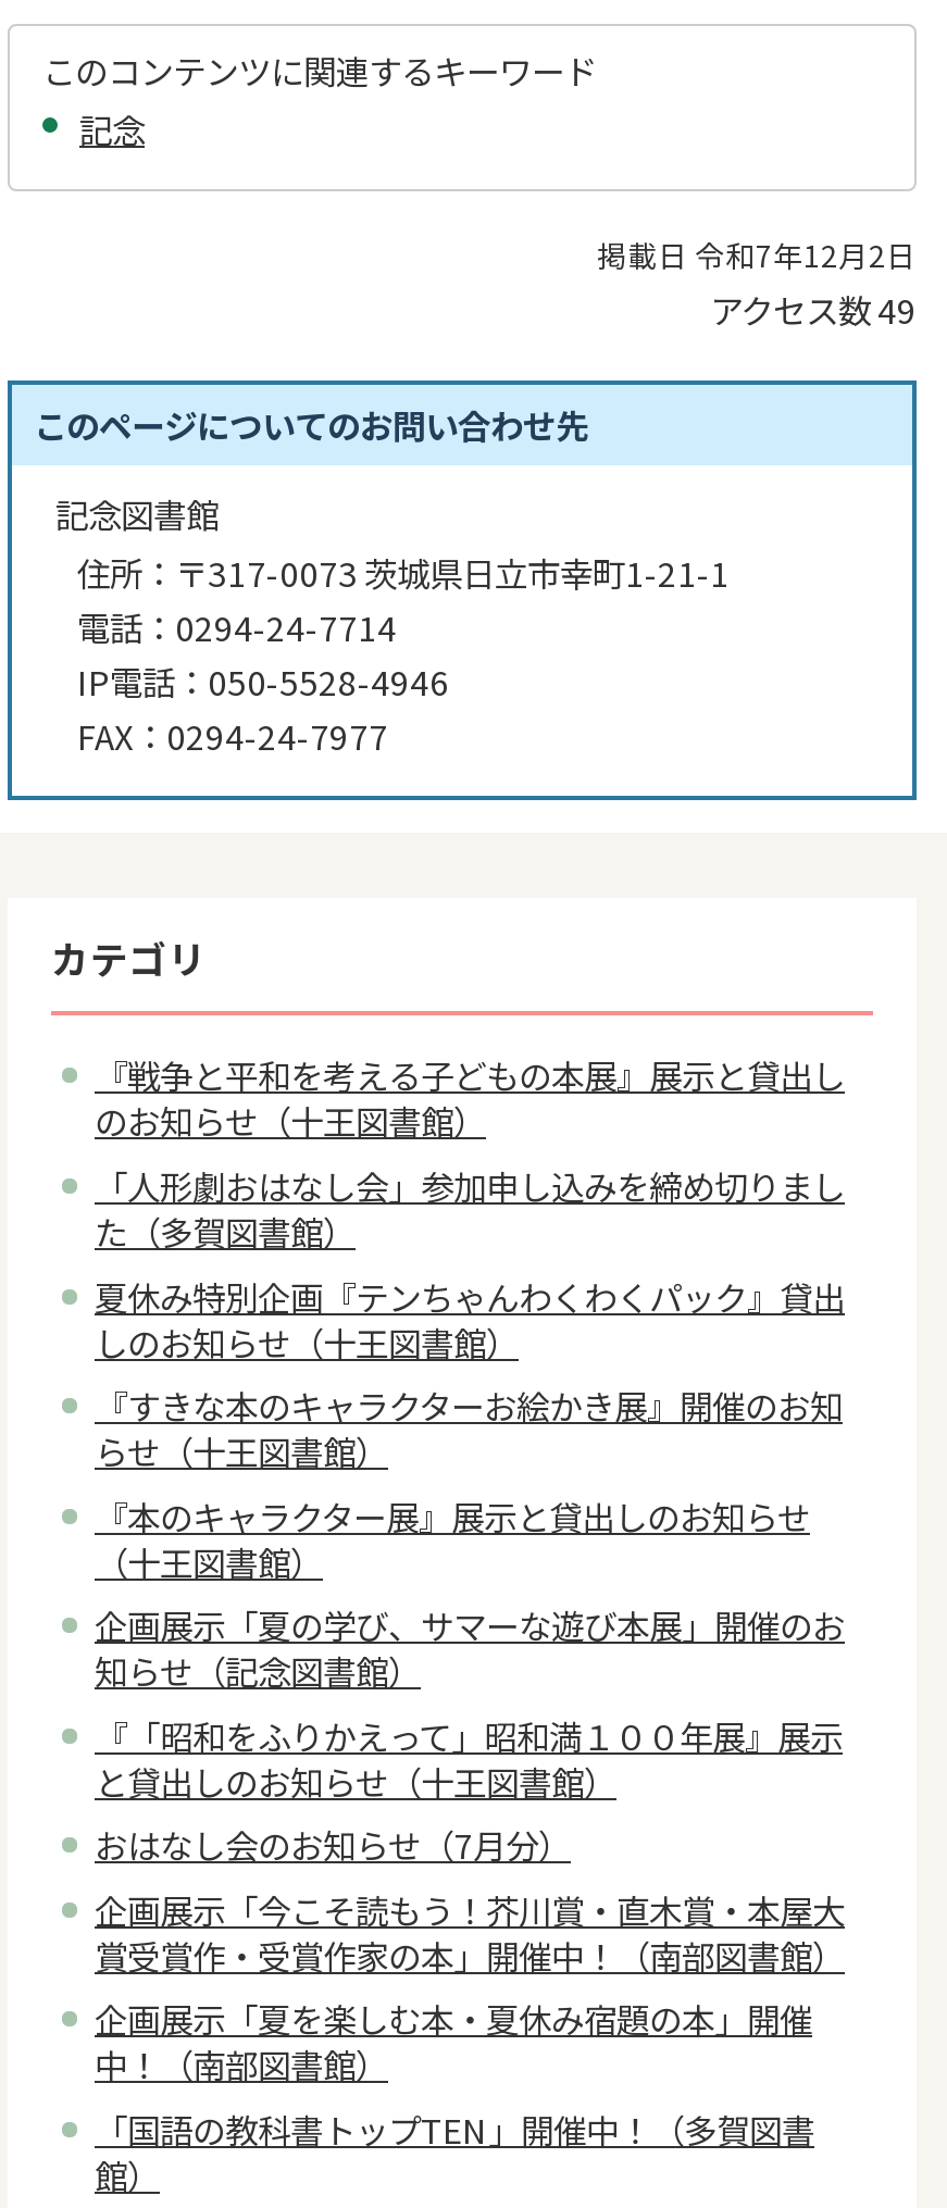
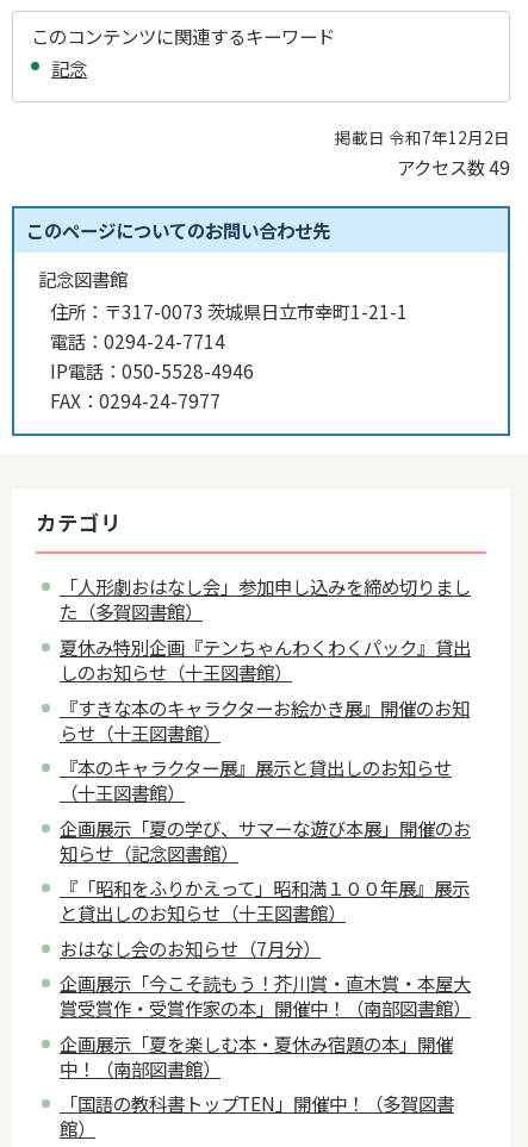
[95,1051,845,1145] 『戦争と平和を考える子どもの本展』展示と貸出し | のお知らせ（十王図書館） -> none

